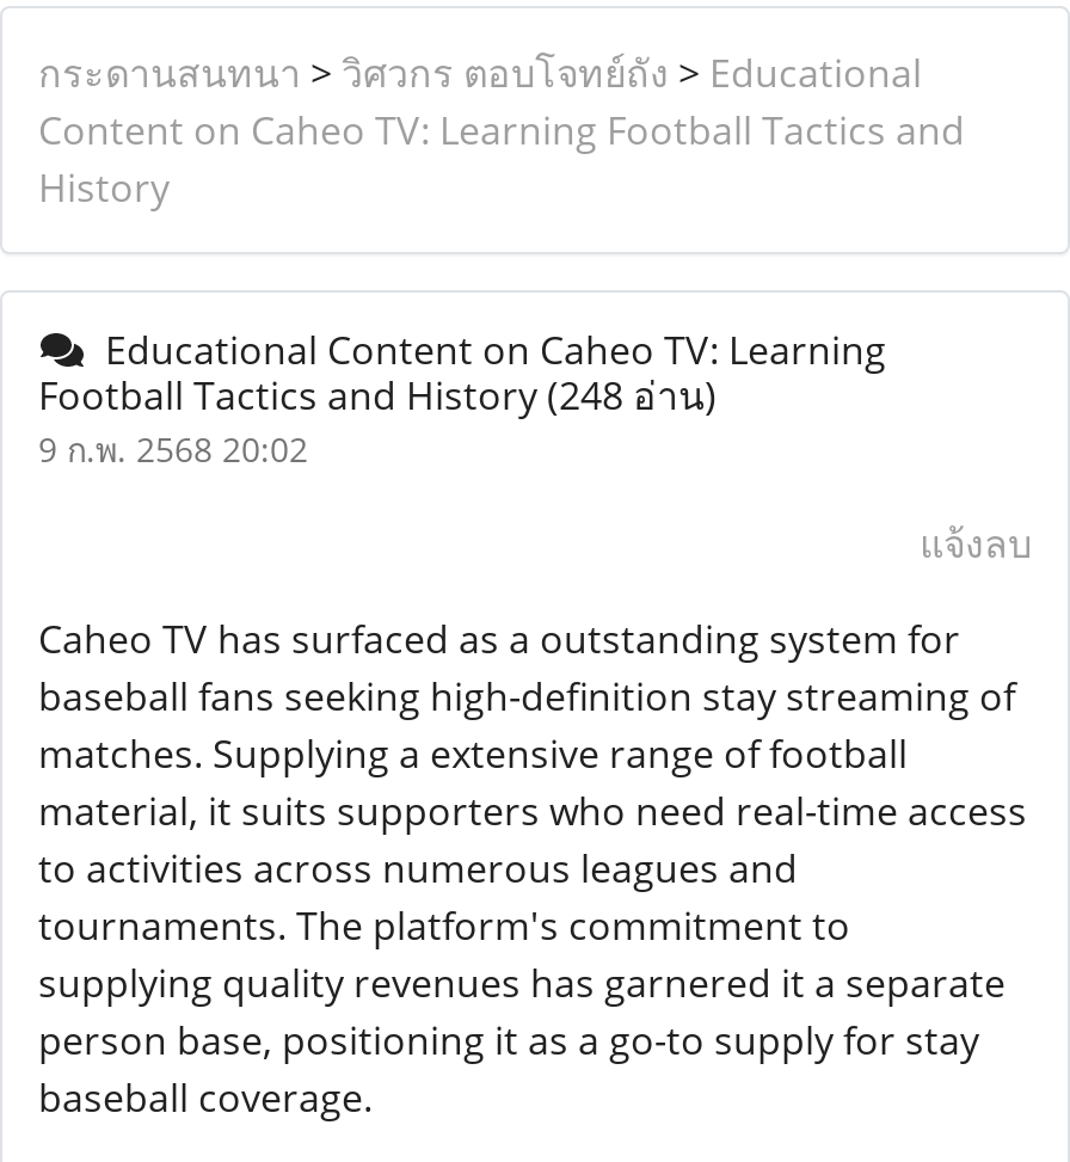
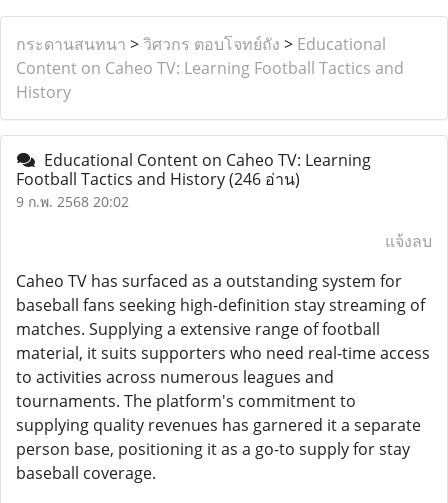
[38,369,717,422] Football Tactics and History (248 อ่าน) -> [16,168,300,190] Football Tactics and History (246 อ่าน)

